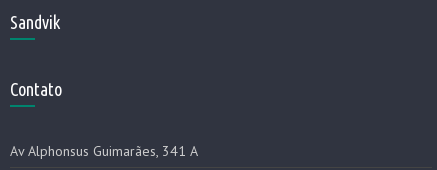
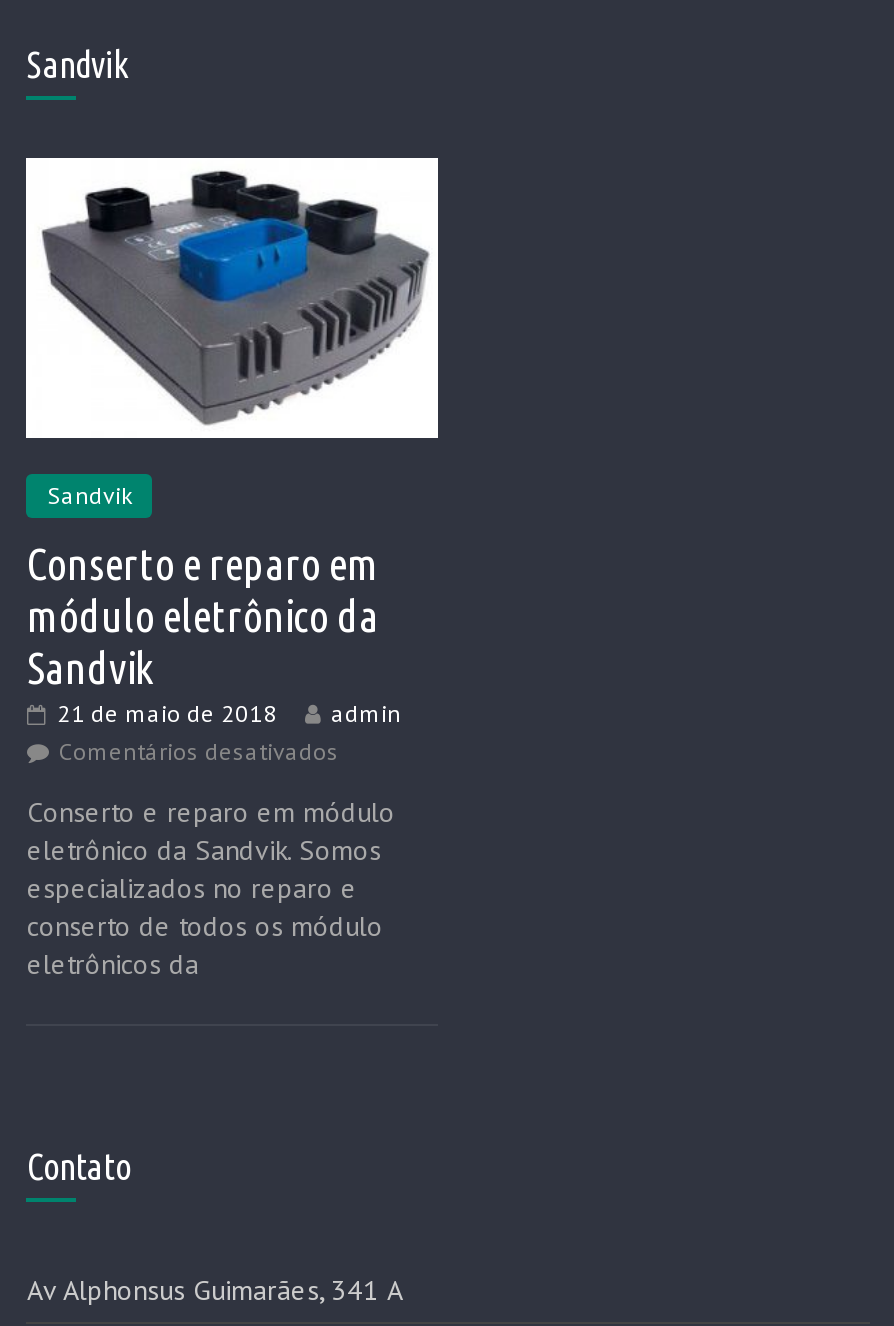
none -> [24,156,440,982] [image] | Sandvik | Conserto e reparo em | módulo eletrônico da | Sandvik | 21 de maio de 2018 | admin | Comentários desativados | Conserto e reparo em módulo | eletrônico da Sandvik. Somos | especializados no reparo e | conserto de todos os módulo | eletrônicos da

